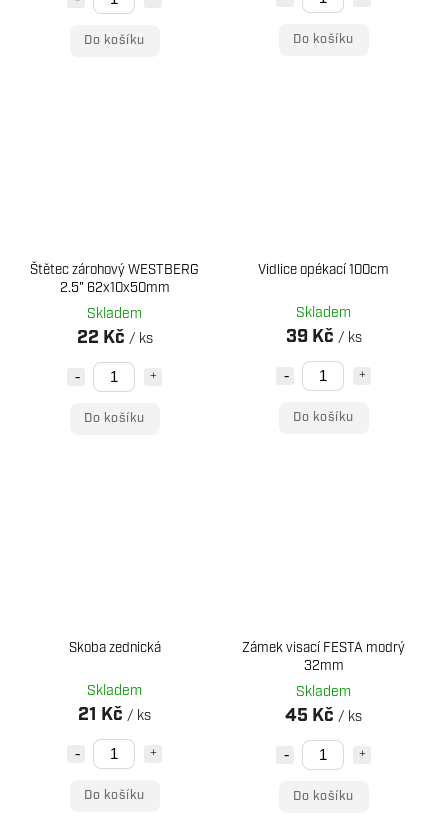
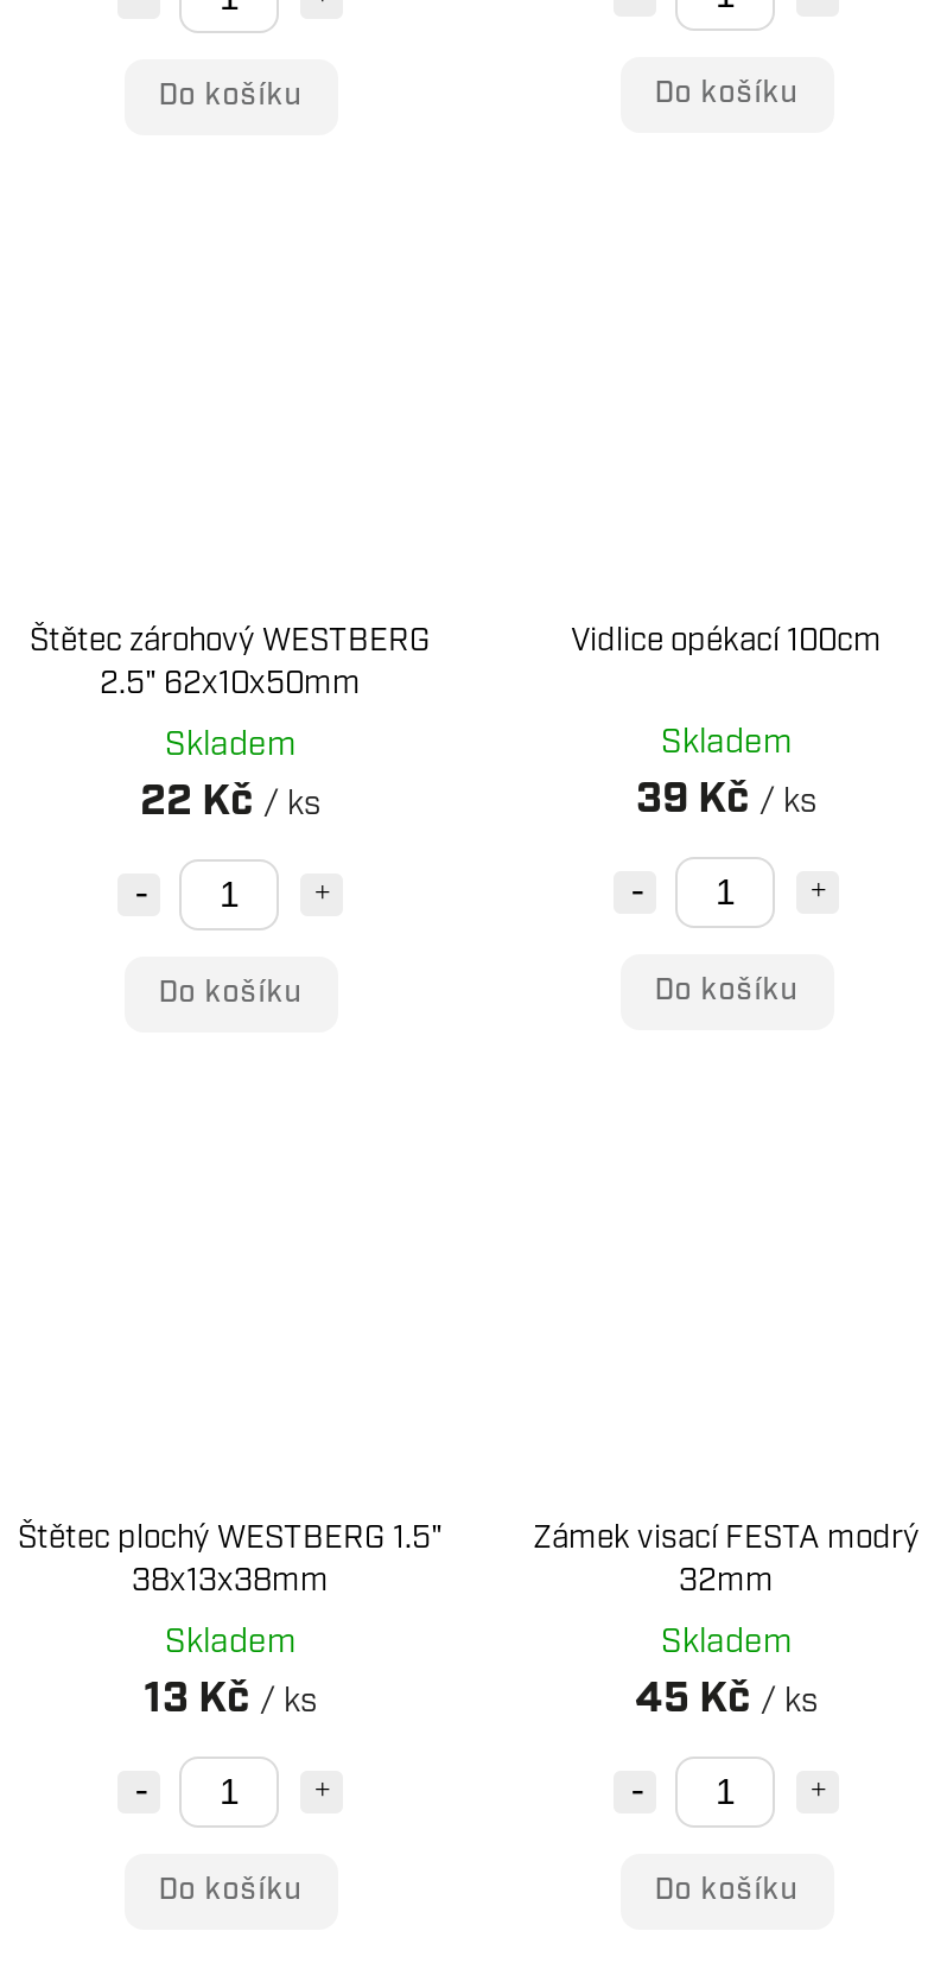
[68,639,160,657] Skoba zednická -> [18,1517,443,1602] Štětec plochý WESTBERG 1.5" | 38x13x38mm
[78,703,151,727] 21 Kč / ks -> [144,1671,317,1728] 13 Kč / ks

